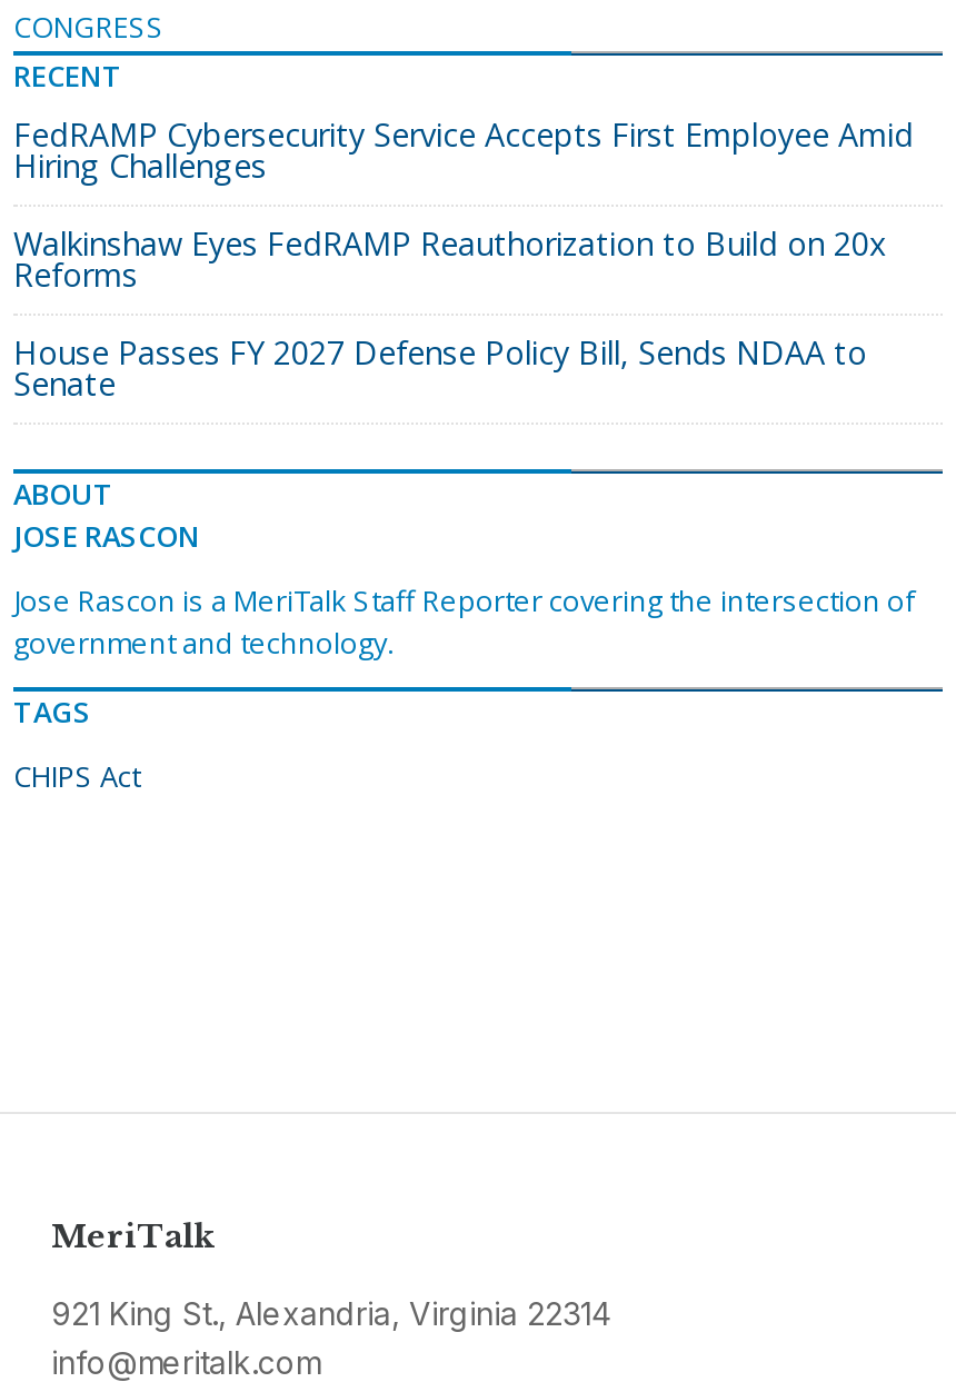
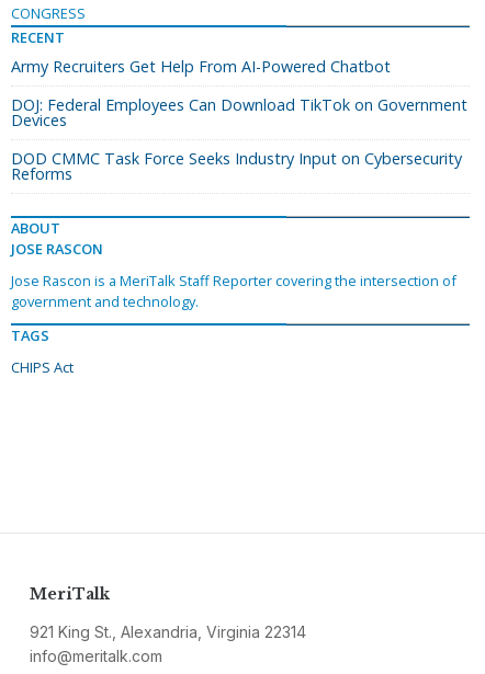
[13,114,914,265] FedRAMP Cybersecurity Service Accepts First Employee Amid | Hiring Challenges | Walkinshaw Eyes FedRAMP Reauthorization to Build on 20x -> [11,56,467,169] Army Recruiters Get Help From AI-Powered Chatbot | DOJ: Federal Employees Can Download TikTok on Government | Devices | DOD CMMC Task Force Seeks Industry Input on Cybersecurity
moved [13,254,138,296] -> [11,163,72,184]: Reforms
[13,332,867,405] House Passes FY 2027 Defense Policy Bill, Sends NDAA to | Senate -> none

